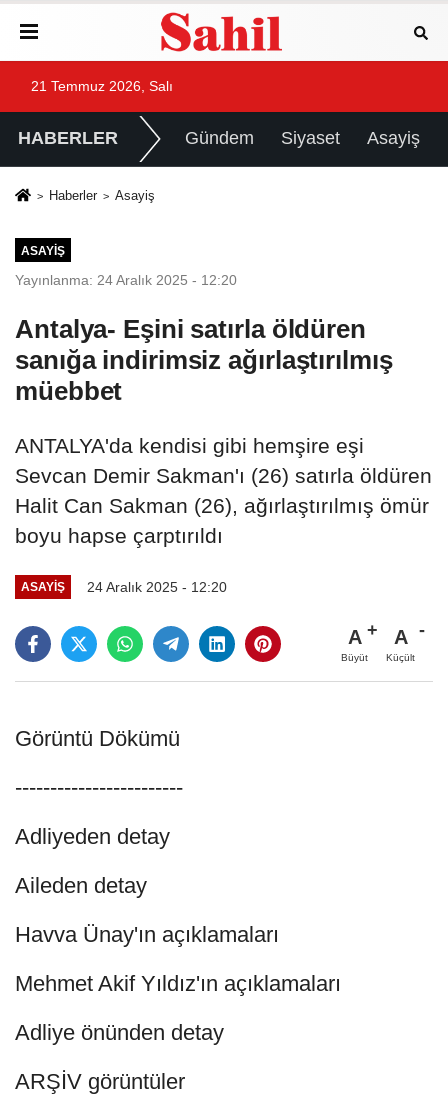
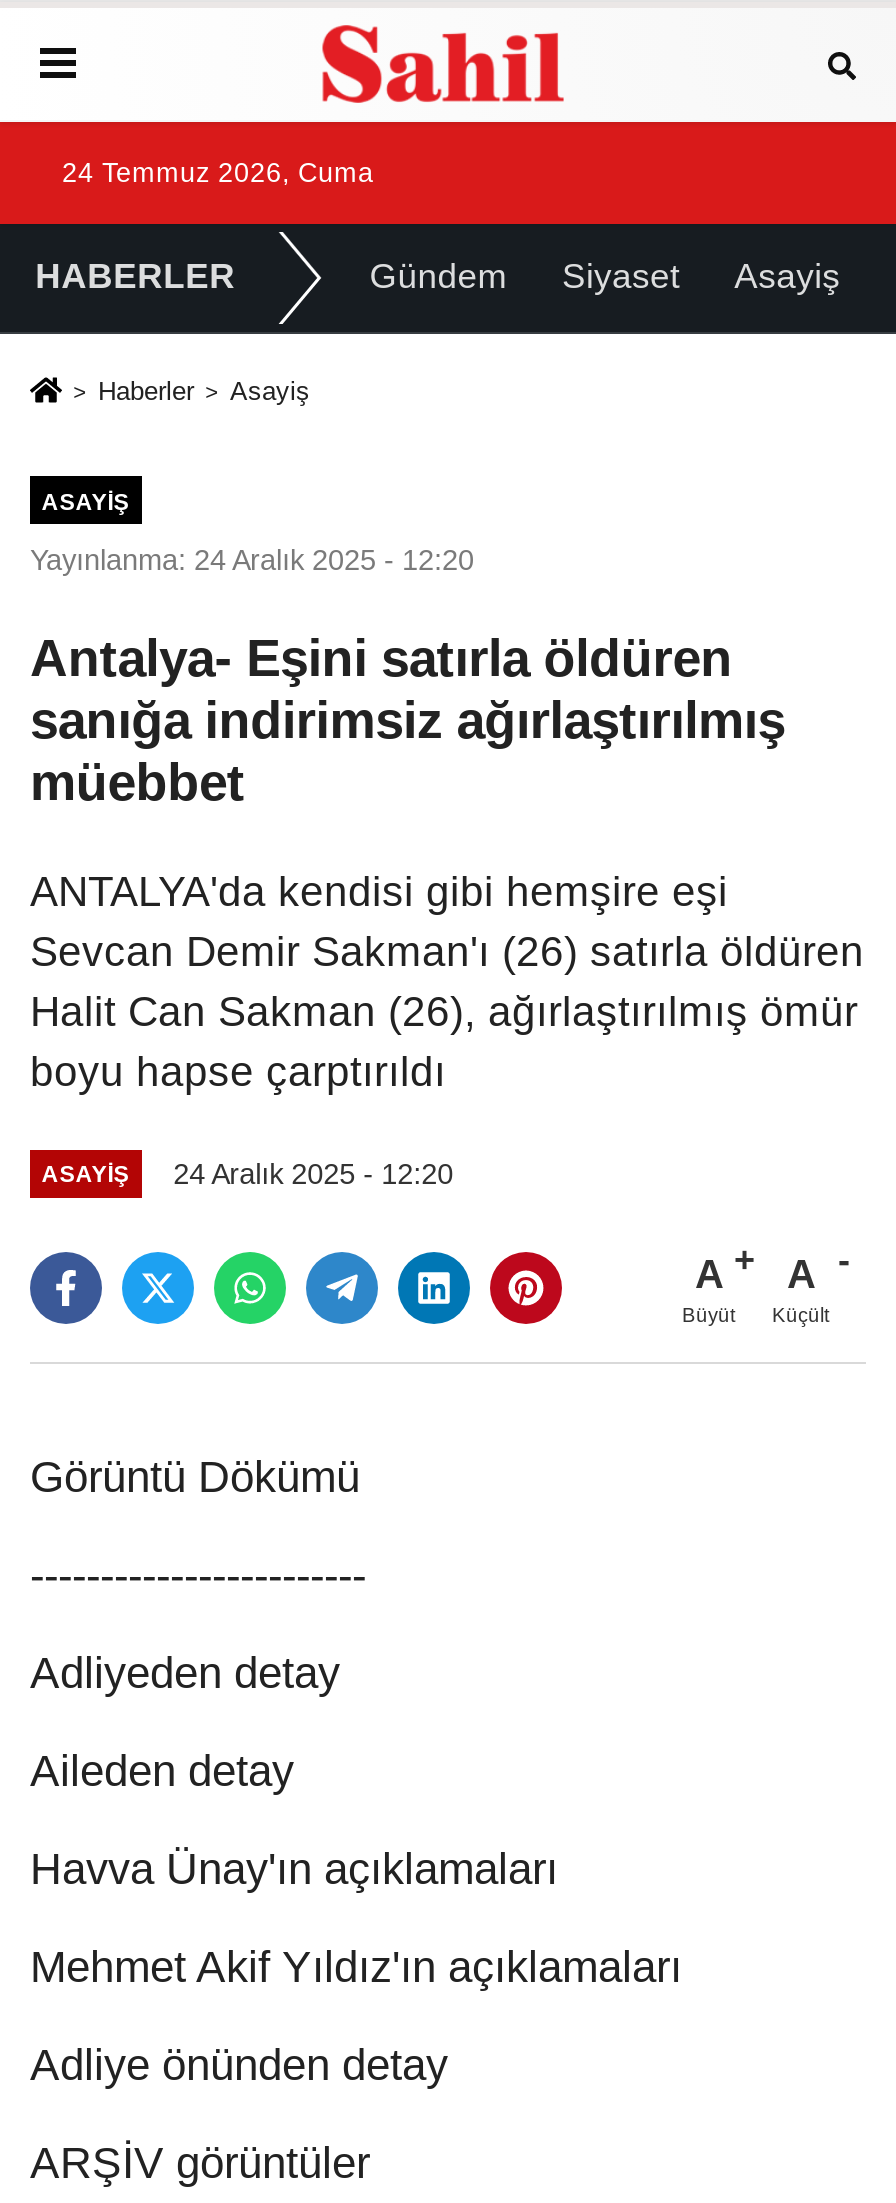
[31,79,173,94] 21 Temmuz 2026, Salı -> [62,158,374,188] 24 Temmuz 2026, Cuma

